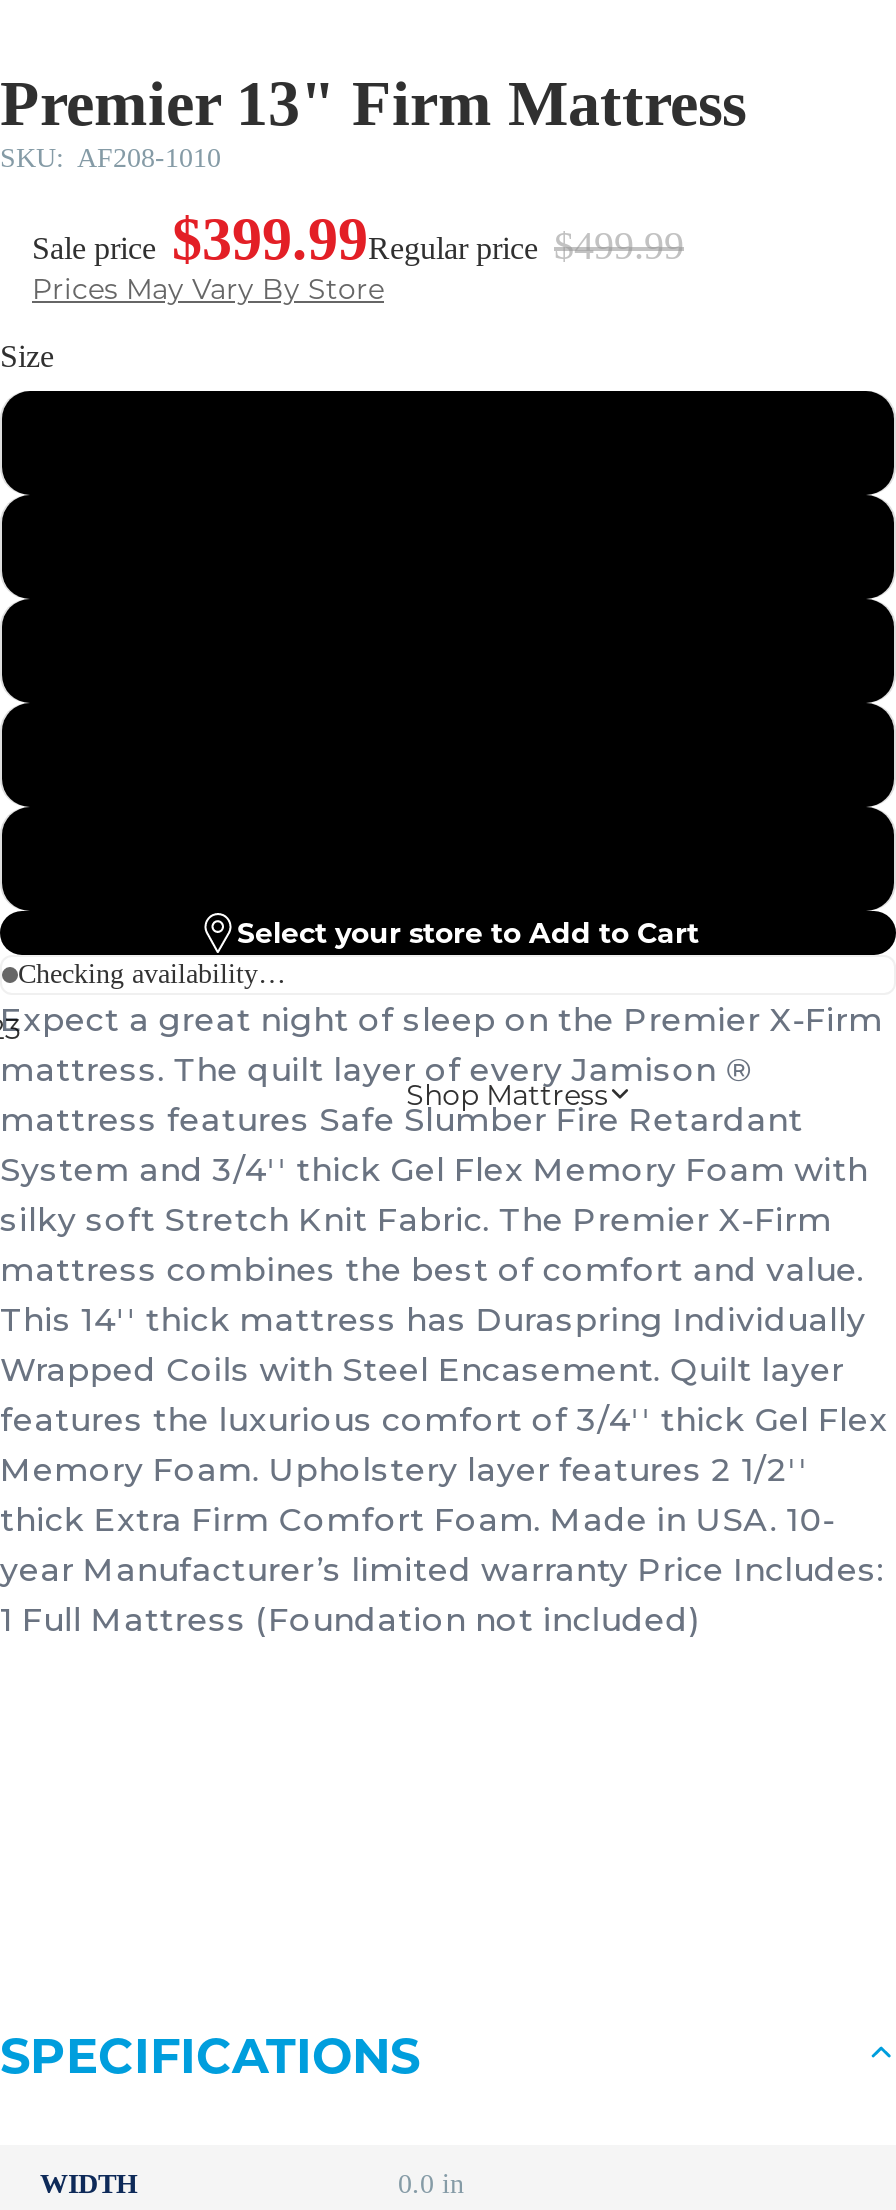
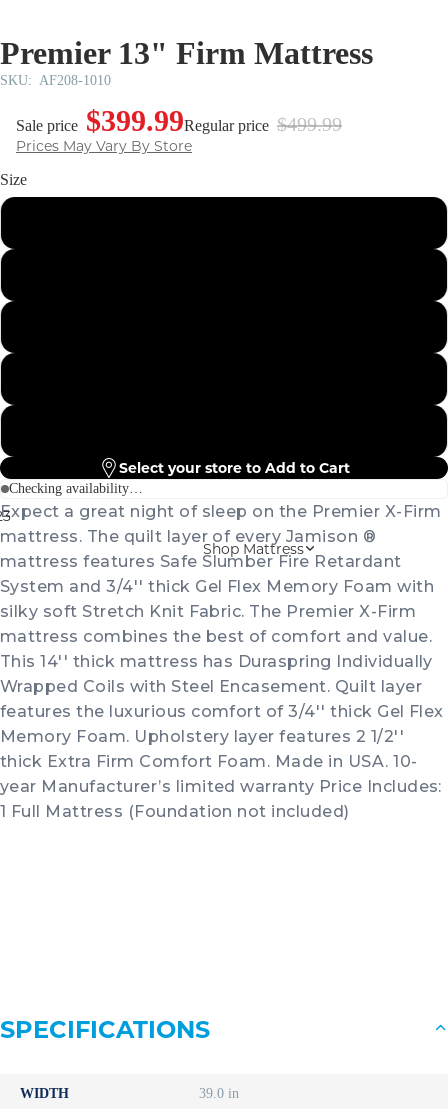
[398,2169,464,2199] 0.0 in -> [199,1086,239,1101] 39.0 in

